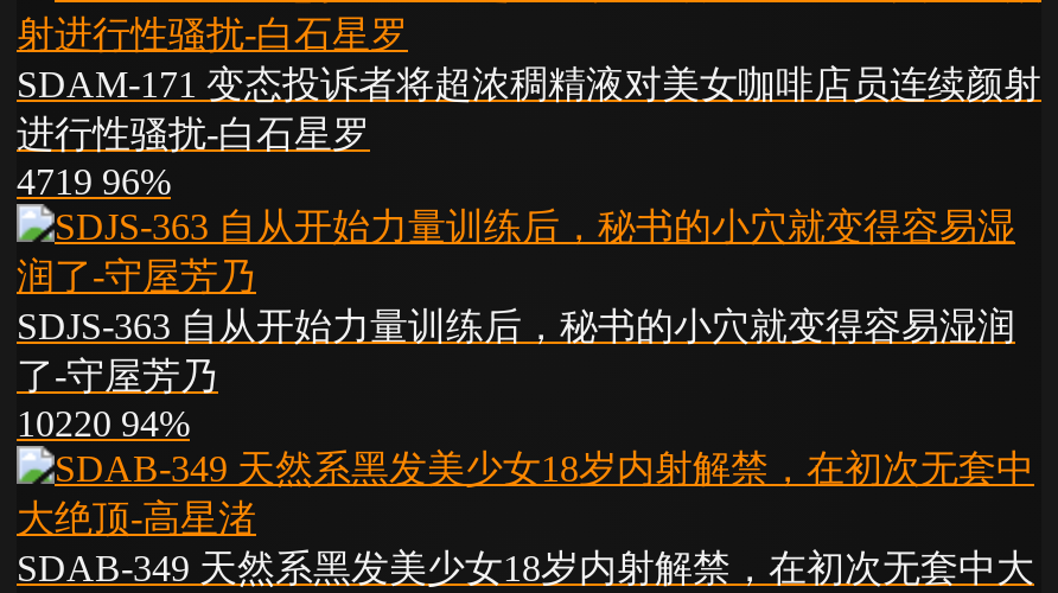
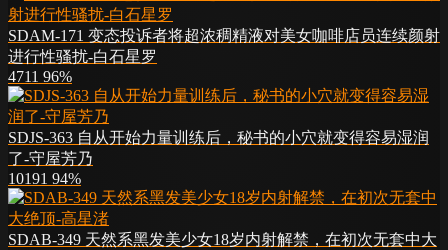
[17,161,171,201] 4719 96% -> [8,68,72,85] 4711 96%
[17,403,190,443] 10220 94% -> [8,170,81,187] 10191 94%

